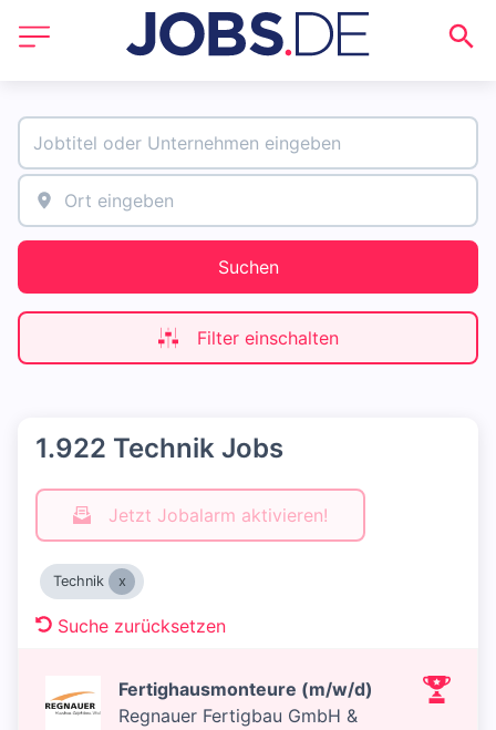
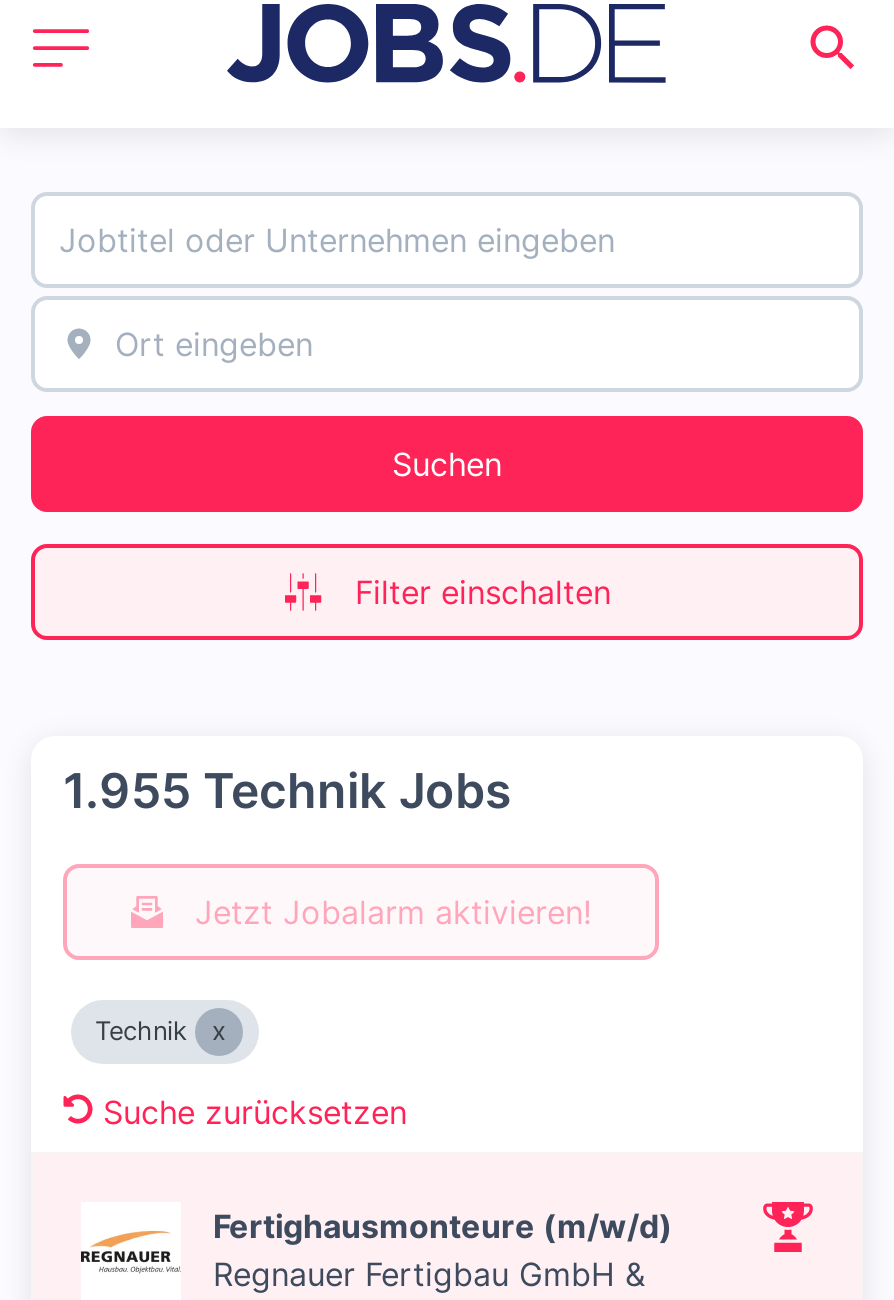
[35,432,283,464] 1.922 Technik Jobs -> [63,762,511,820] 1.955 Technik Jobs

